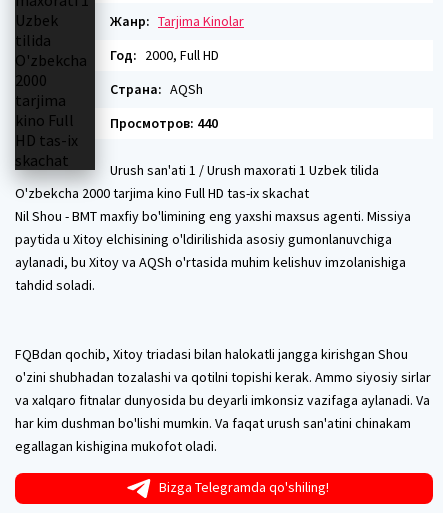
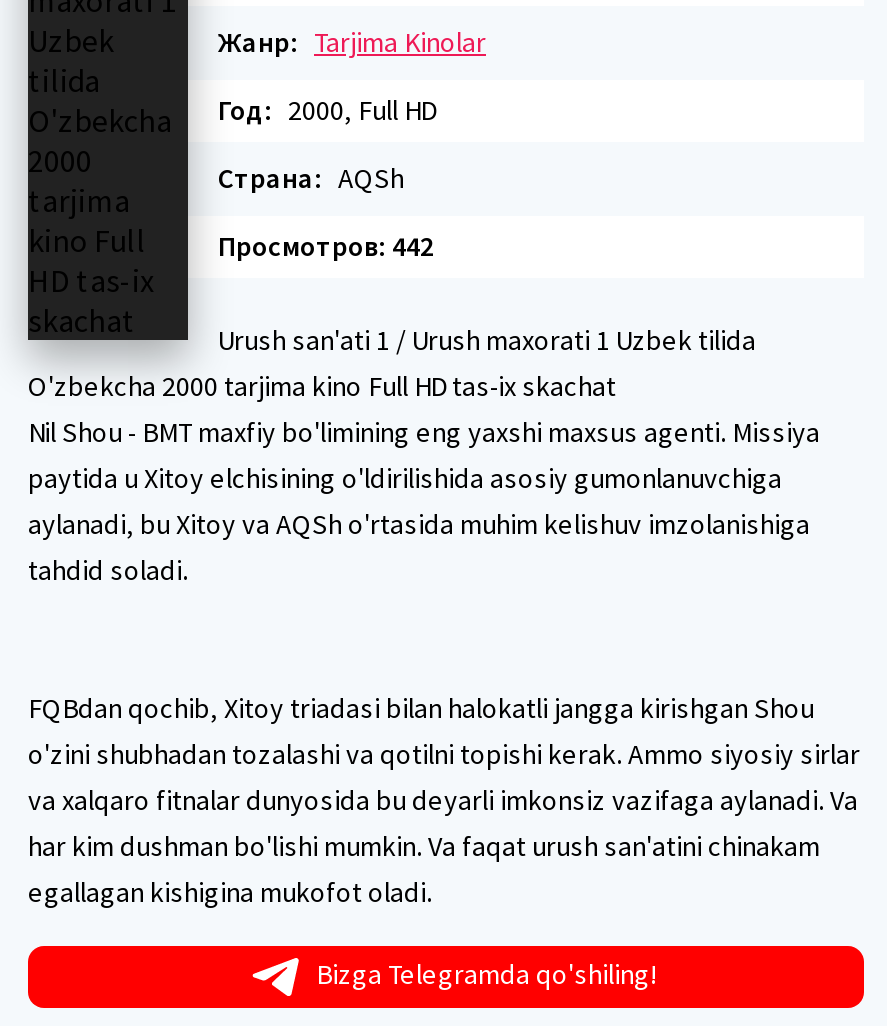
[110,114,218,132] Просмотров: 440 -> [218,228,434,264] Просмотров: 442

